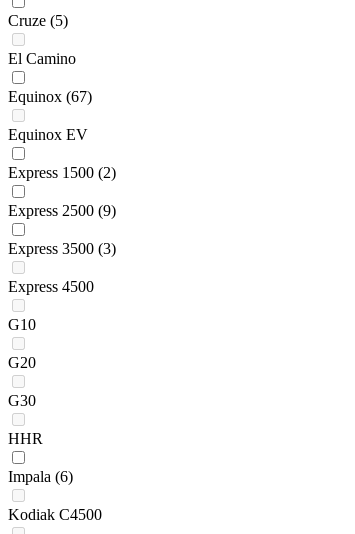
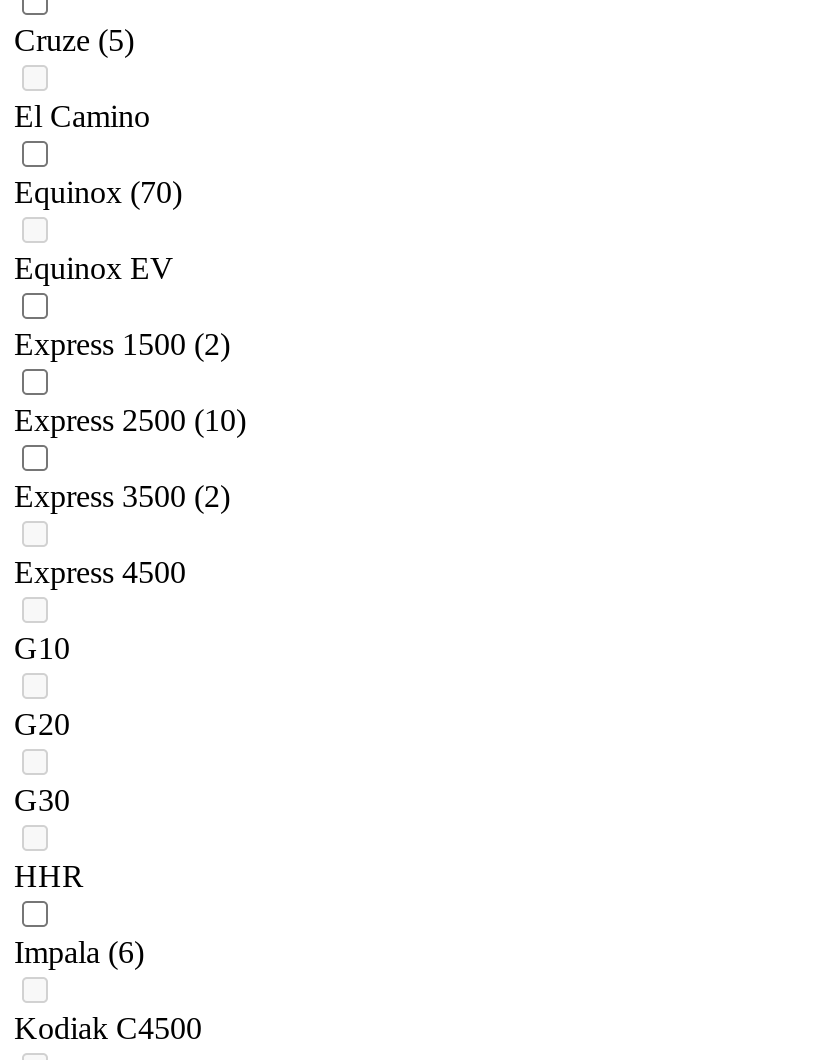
[8,88,92,105] Equinox (67) -> [14,176,182,210] Equinox (70)
[8,202,116,219] Express 2500 (9) -> [14,404,246,438] Express 2500 (10)
[8,240,116,257] Express 3500 (3) -> [14,480,230,514] Express 3500 (2)

